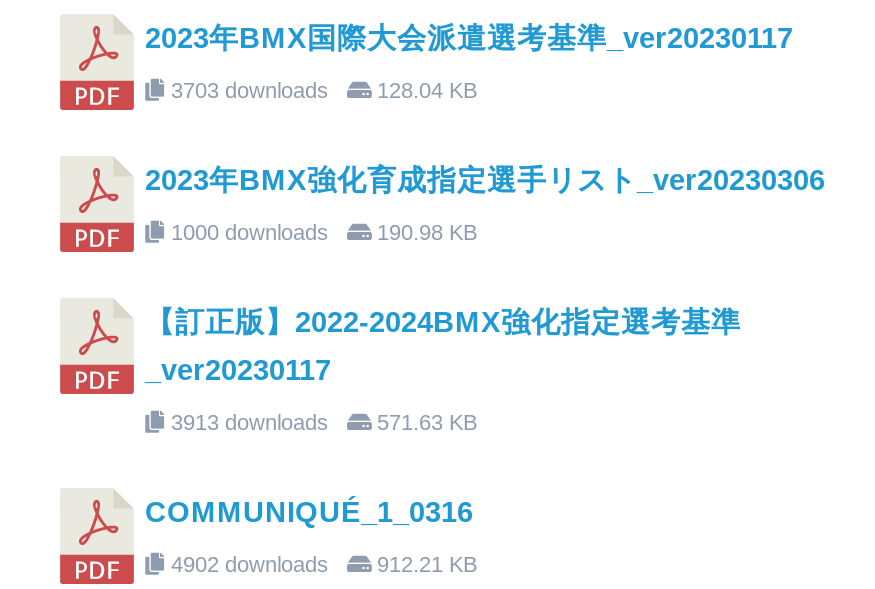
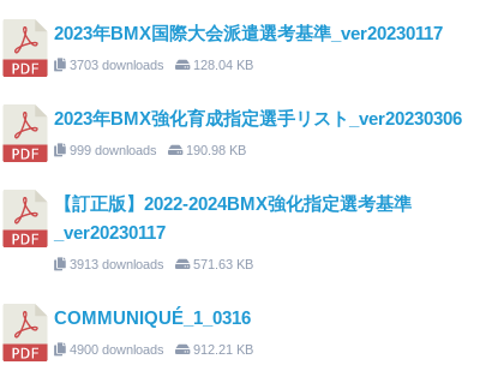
[165,219,477,243] 1000 downloads 190.98 KB -> [66,142,246,157] 999 downloads 190.98 KB
[165,551,477,575] 4902 downloads 912.21 KB -> [66,342,253,356] 4900 downloads 912.21 KB

